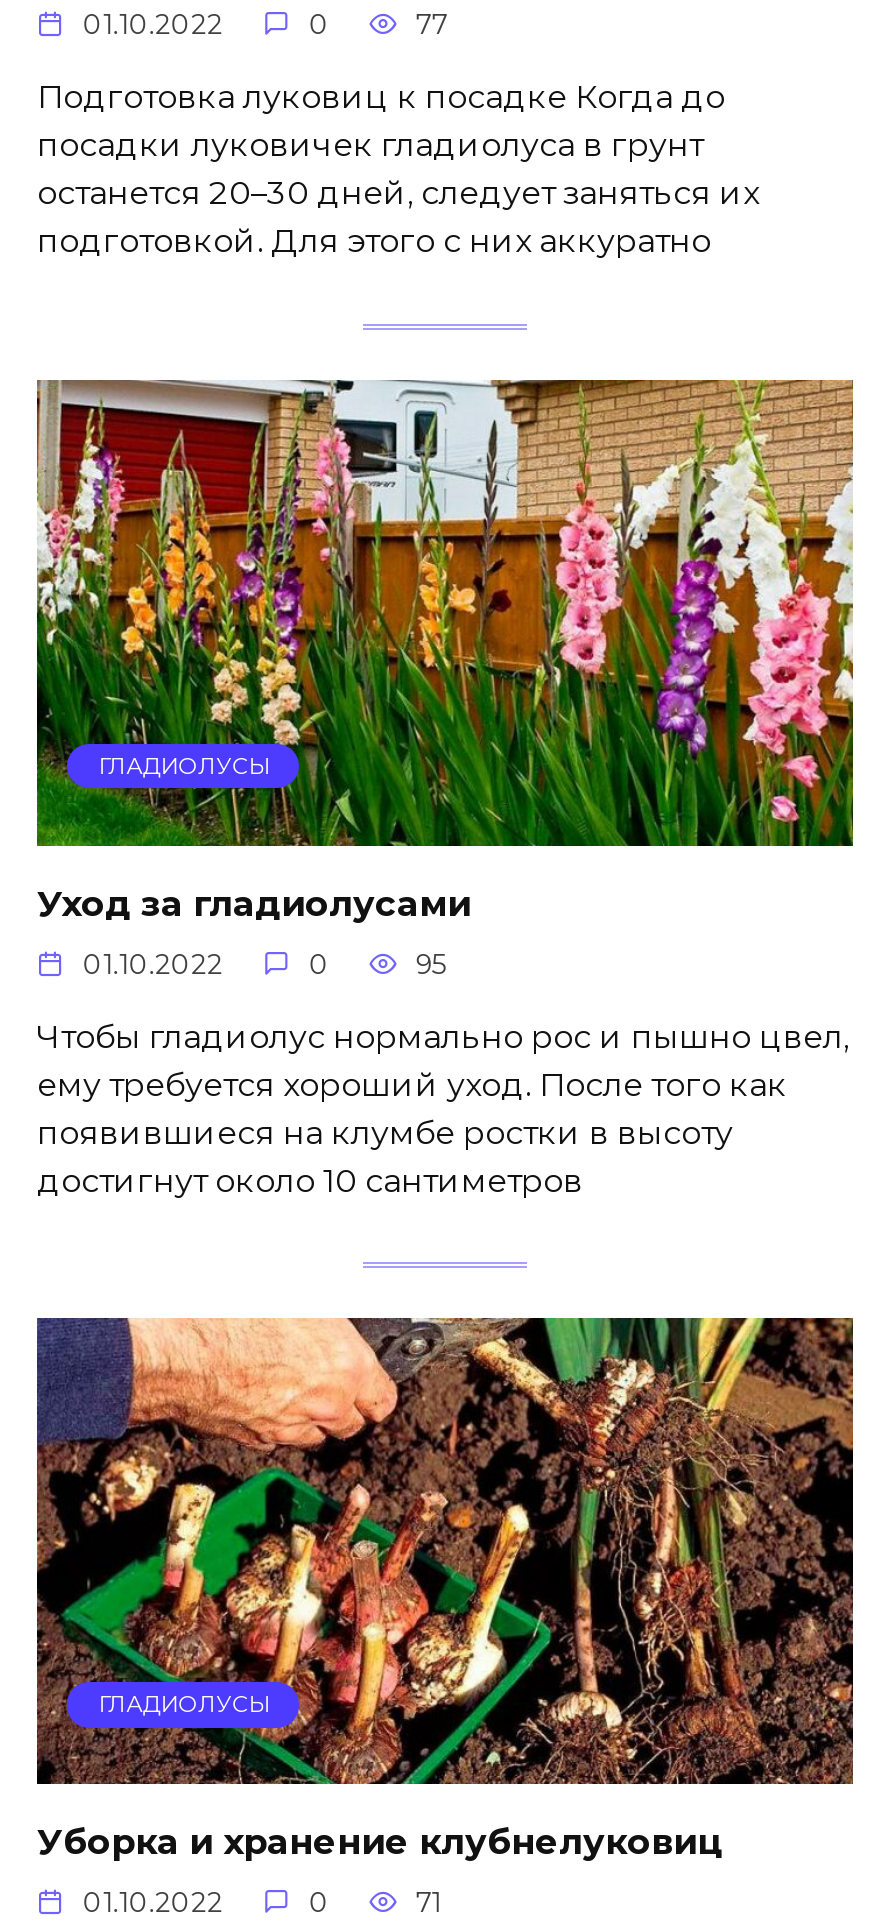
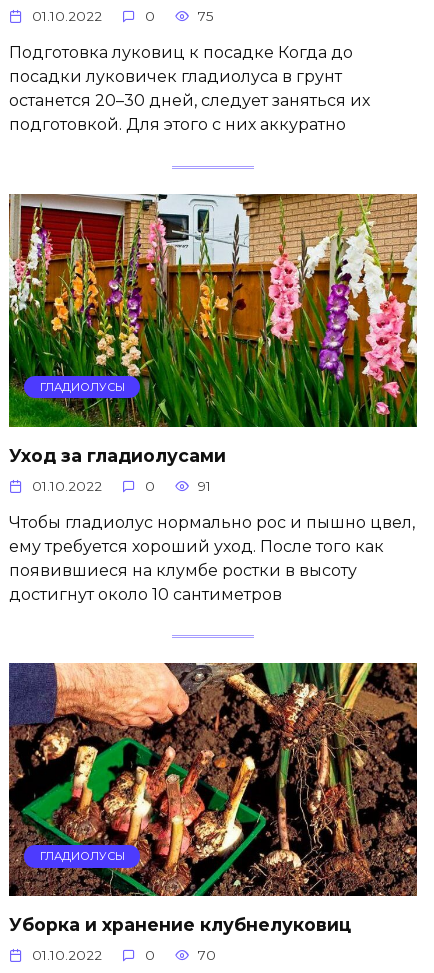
[416,8,448,40] 77 -> [198,8,214,24] 75
[416,947,448,979] 95 -> [198,478,211,494] 91
[416,1886,442,1918] 71 -> [198,947,216,963] 70

